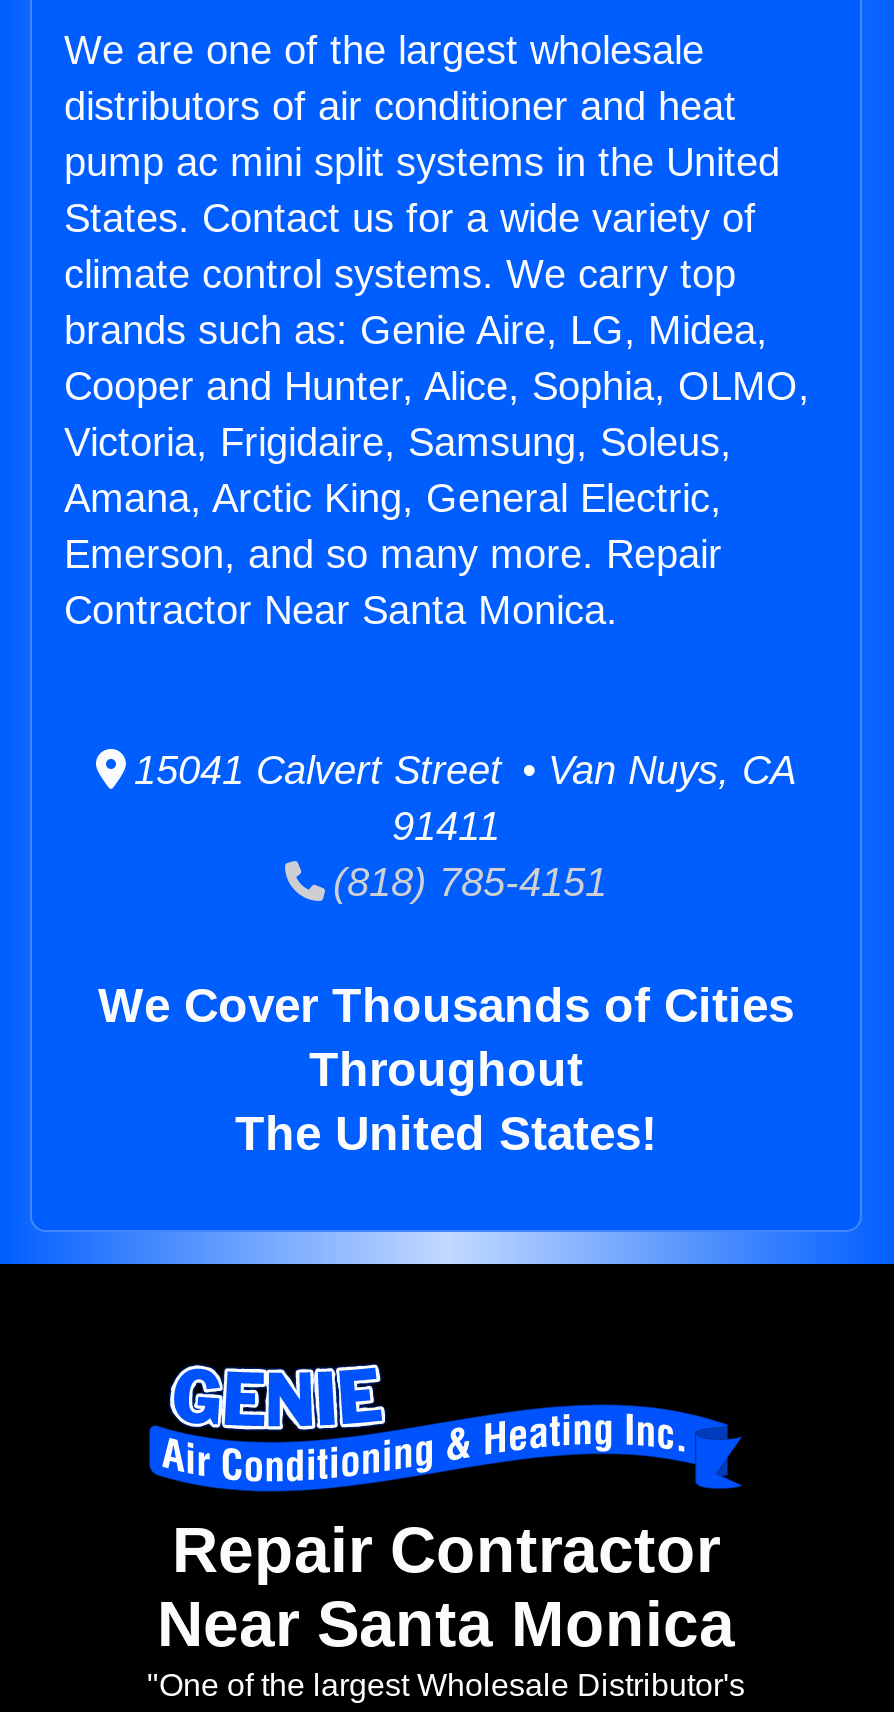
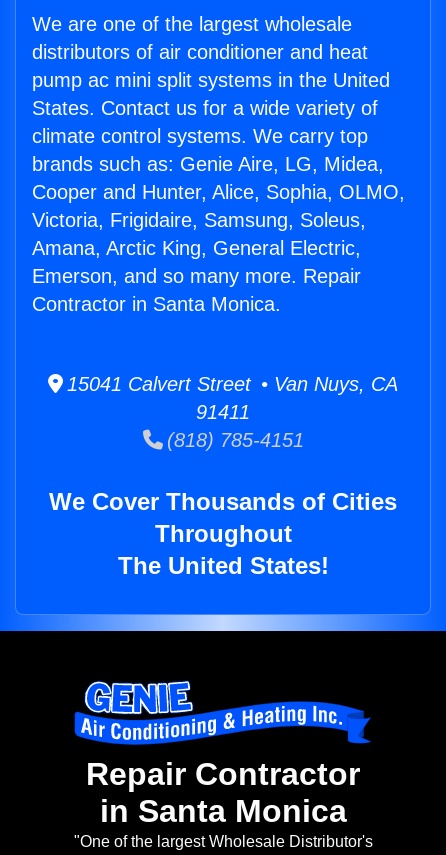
[64,588,618,632] Contractor Near Santa Monica. -> [32,293,281,315] Contractor in Santa Monica.
[157,1589,735,1661] Near Santa Monica -> [99,793,346,829] in Santa Monica

